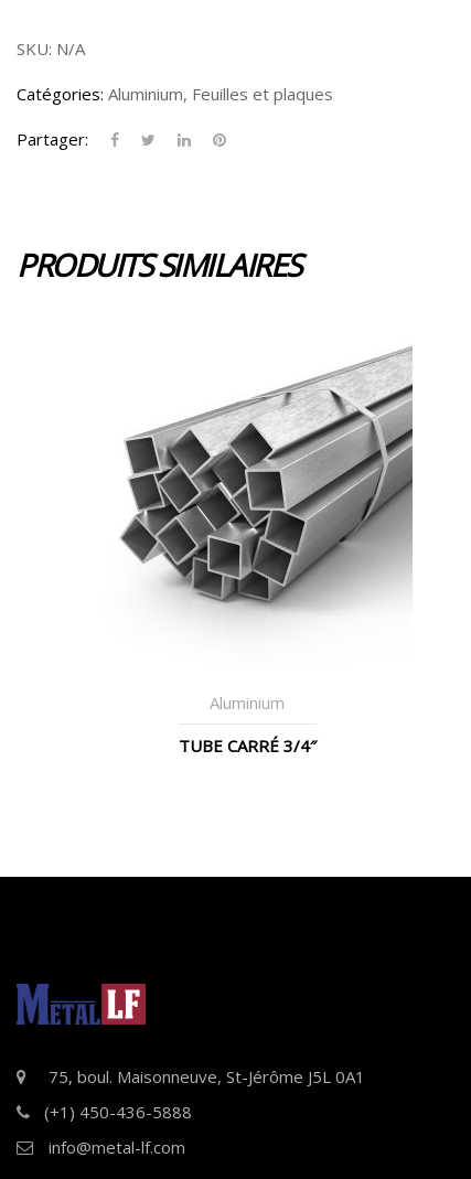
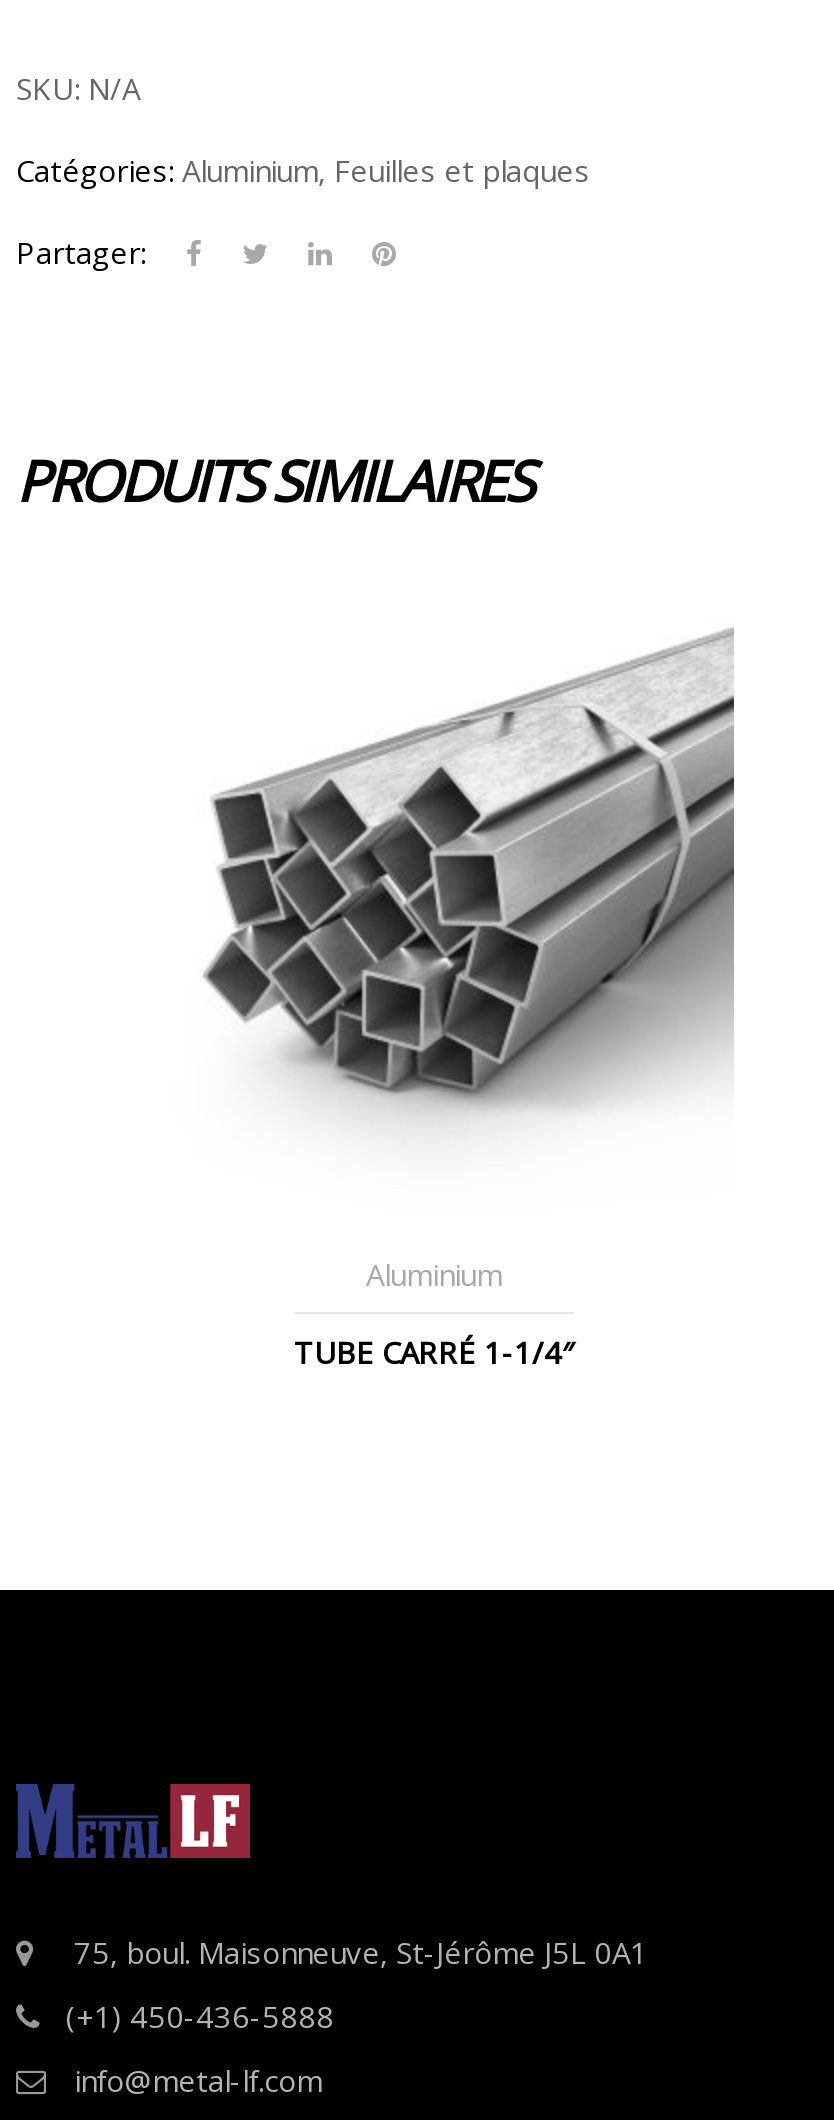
[178,735,316,757] TUBE CARRÉ 3/4″ -> [294,1332,574,1372] TUBE CARRÉ 1-1/4″

